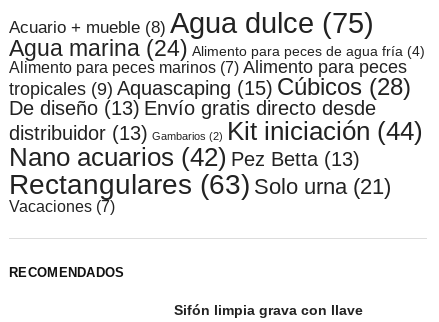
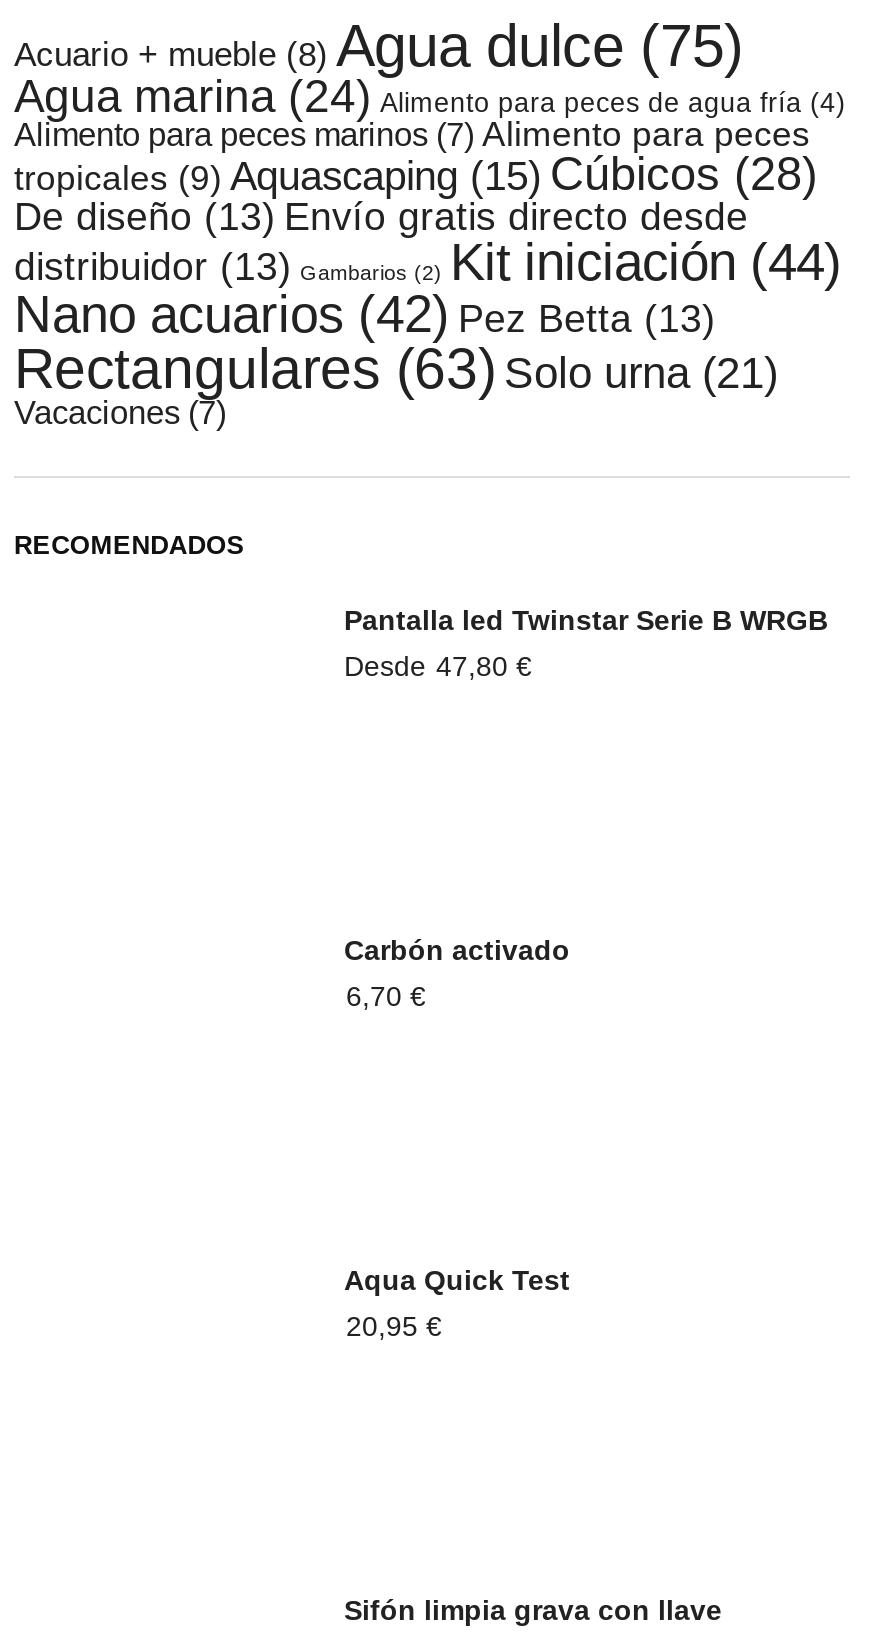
none -> [344,605,828,683] Pantalla led Twinstar Serie B WRGB | Desde 47,80 €
none -> [344,935,570,1013] Carbón activado | 6,70 €
none -> [344,1265,570,1343] Aqua Quick Test | 20,95 €

